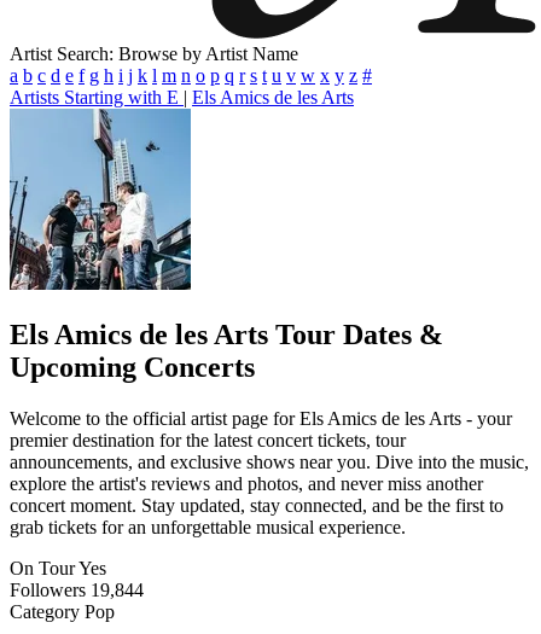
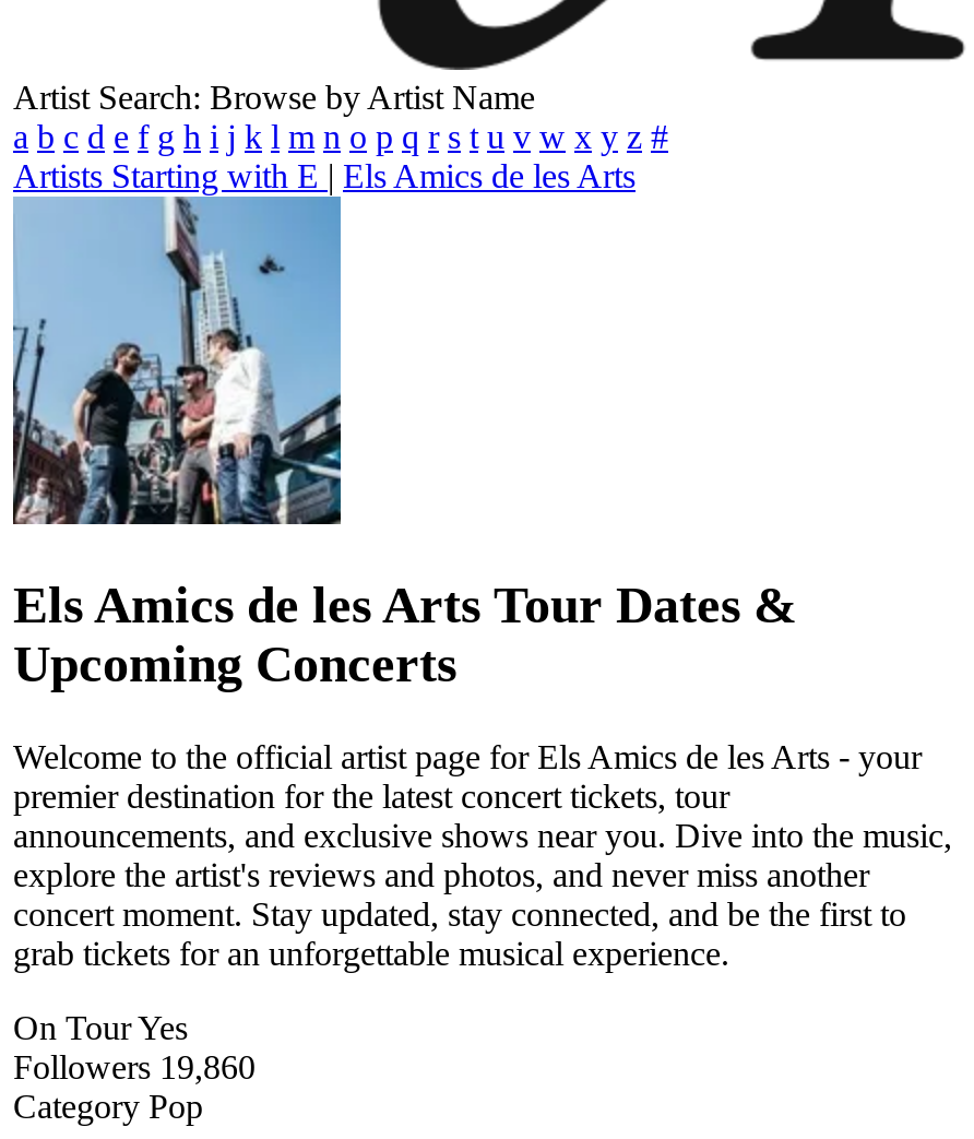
[10,579,144,600] Followers 19,844 -> [13,1048,256,1085] Followers 19,860

